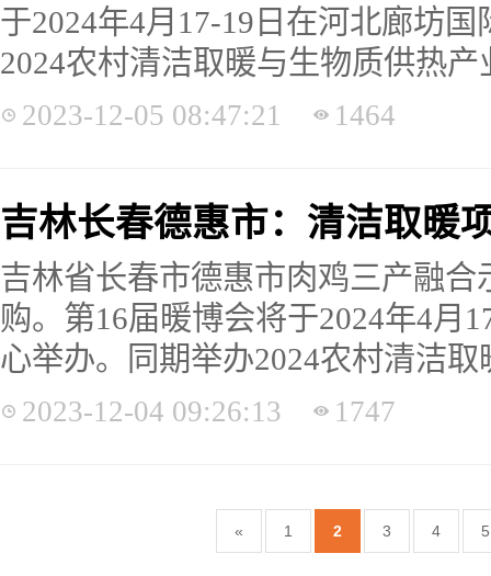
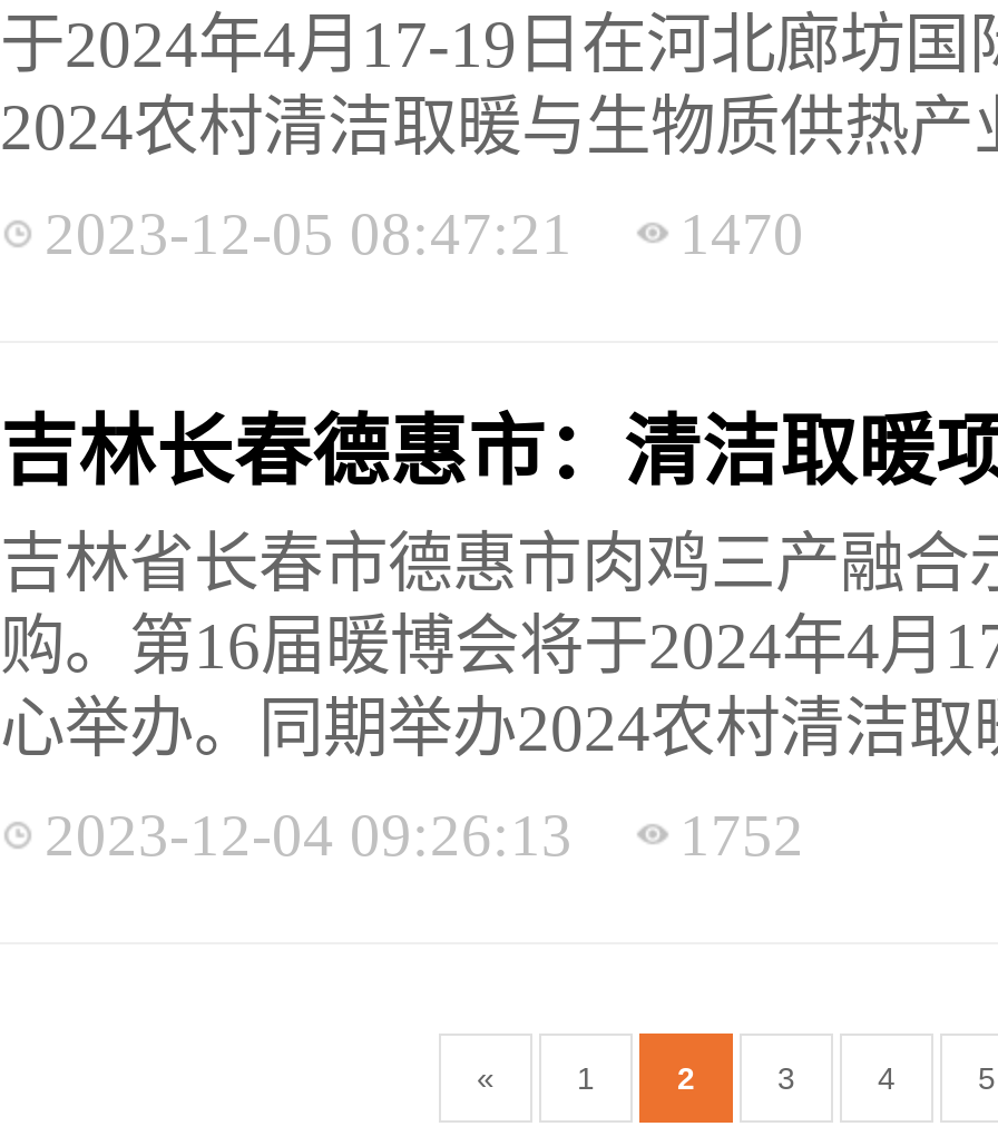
[22,99,396,132] 2023-12-05 08:47:21 1464 -> [45,200,804,267] 2023-12-05 08:47:21 1470
[22,395,396,428] 2023-12-04 09:26:13 1747 -> [45,802,804,869] 2023-12-04 09:26:13 1752

